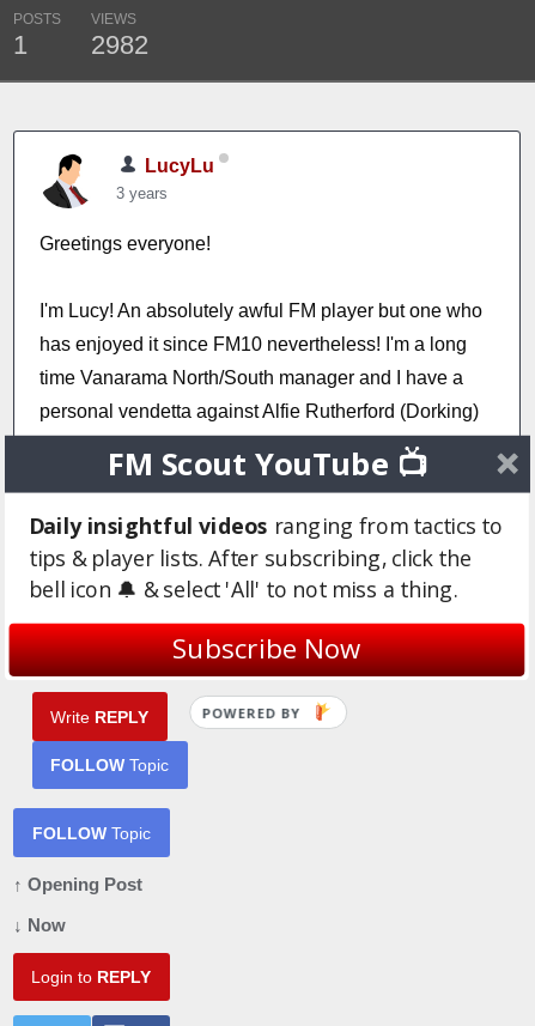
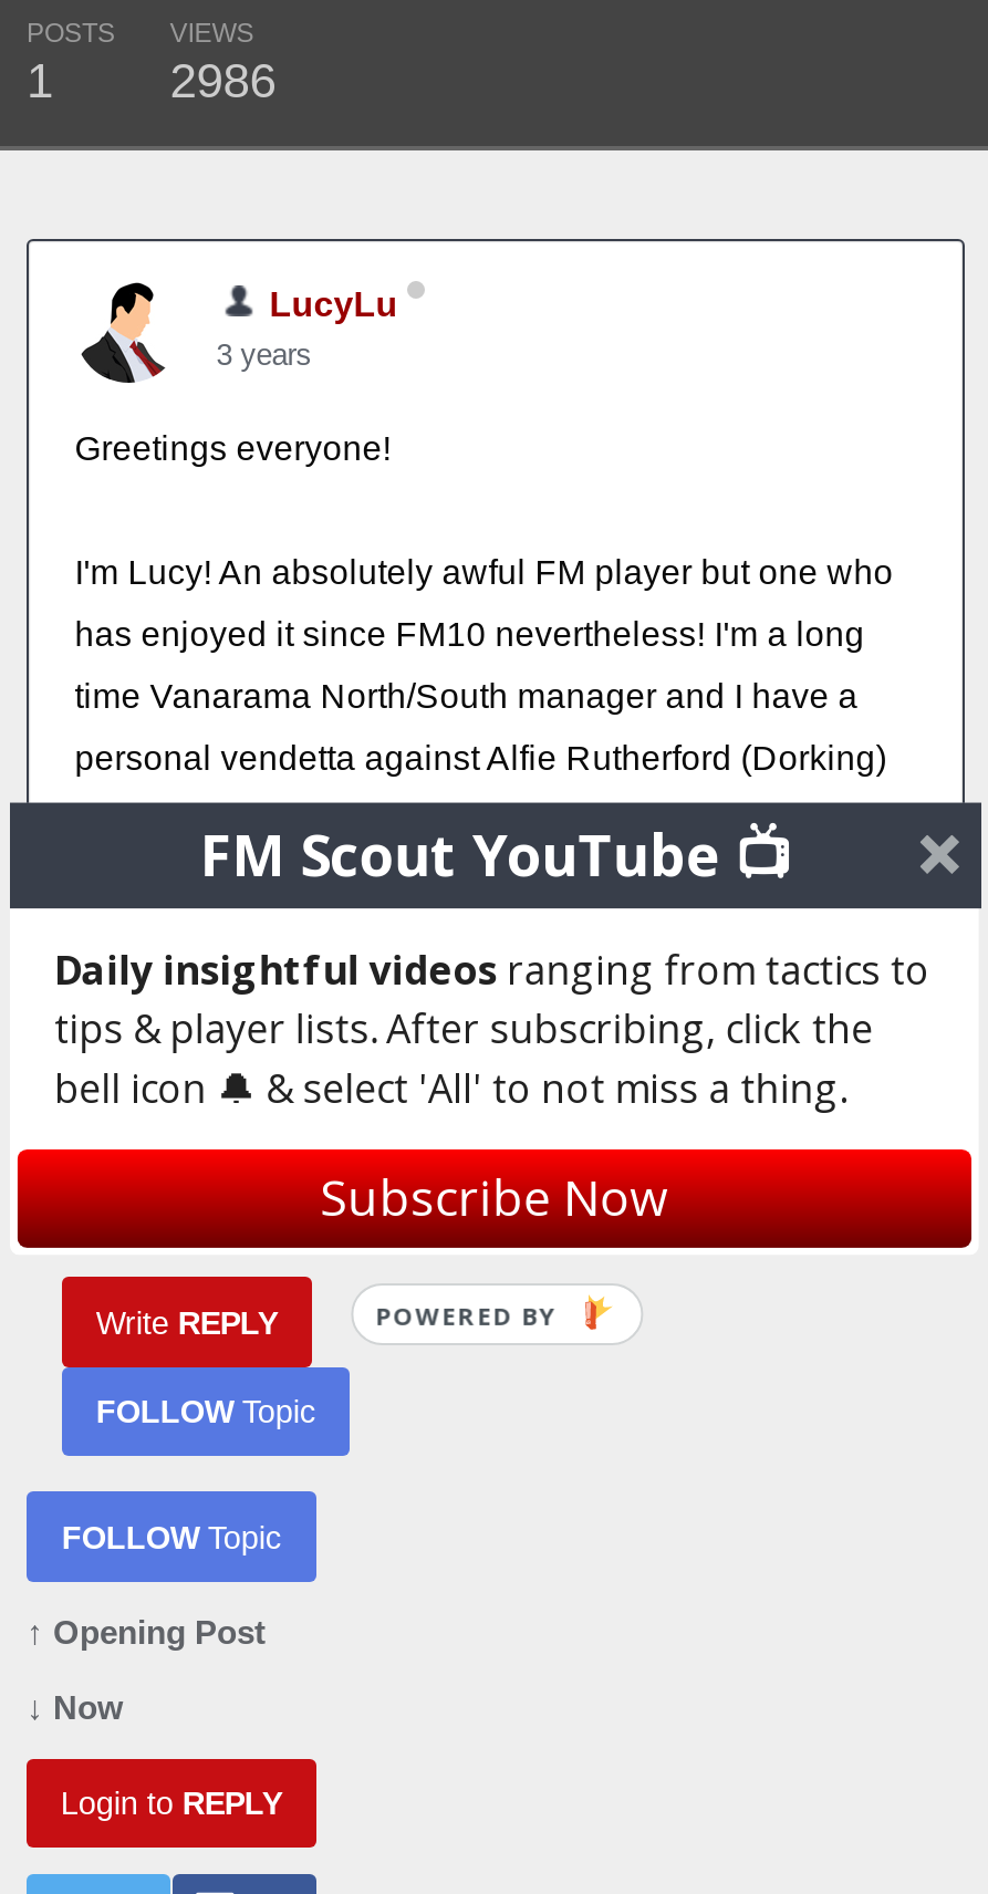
[91,30,148,60] 2982 -> [170,53,276,109] 2986

